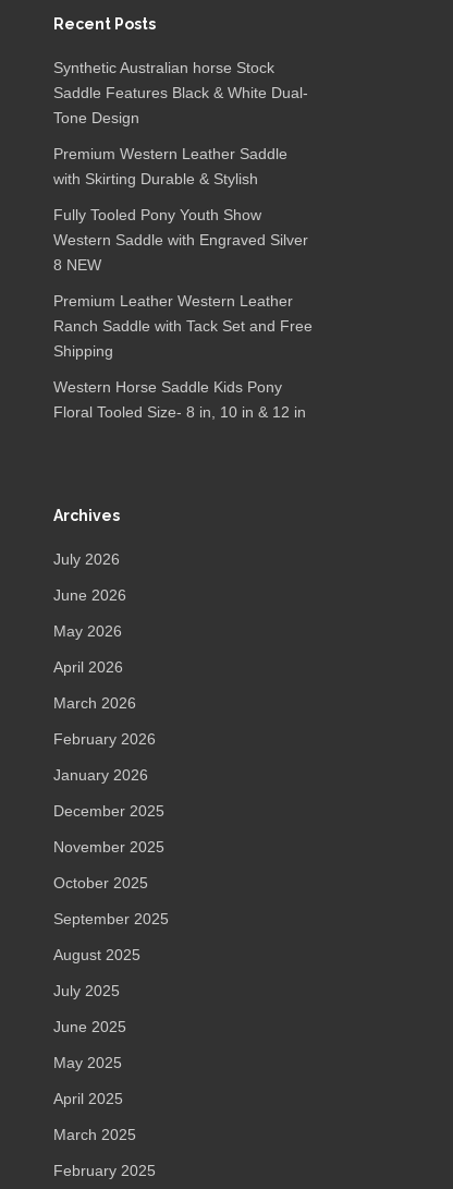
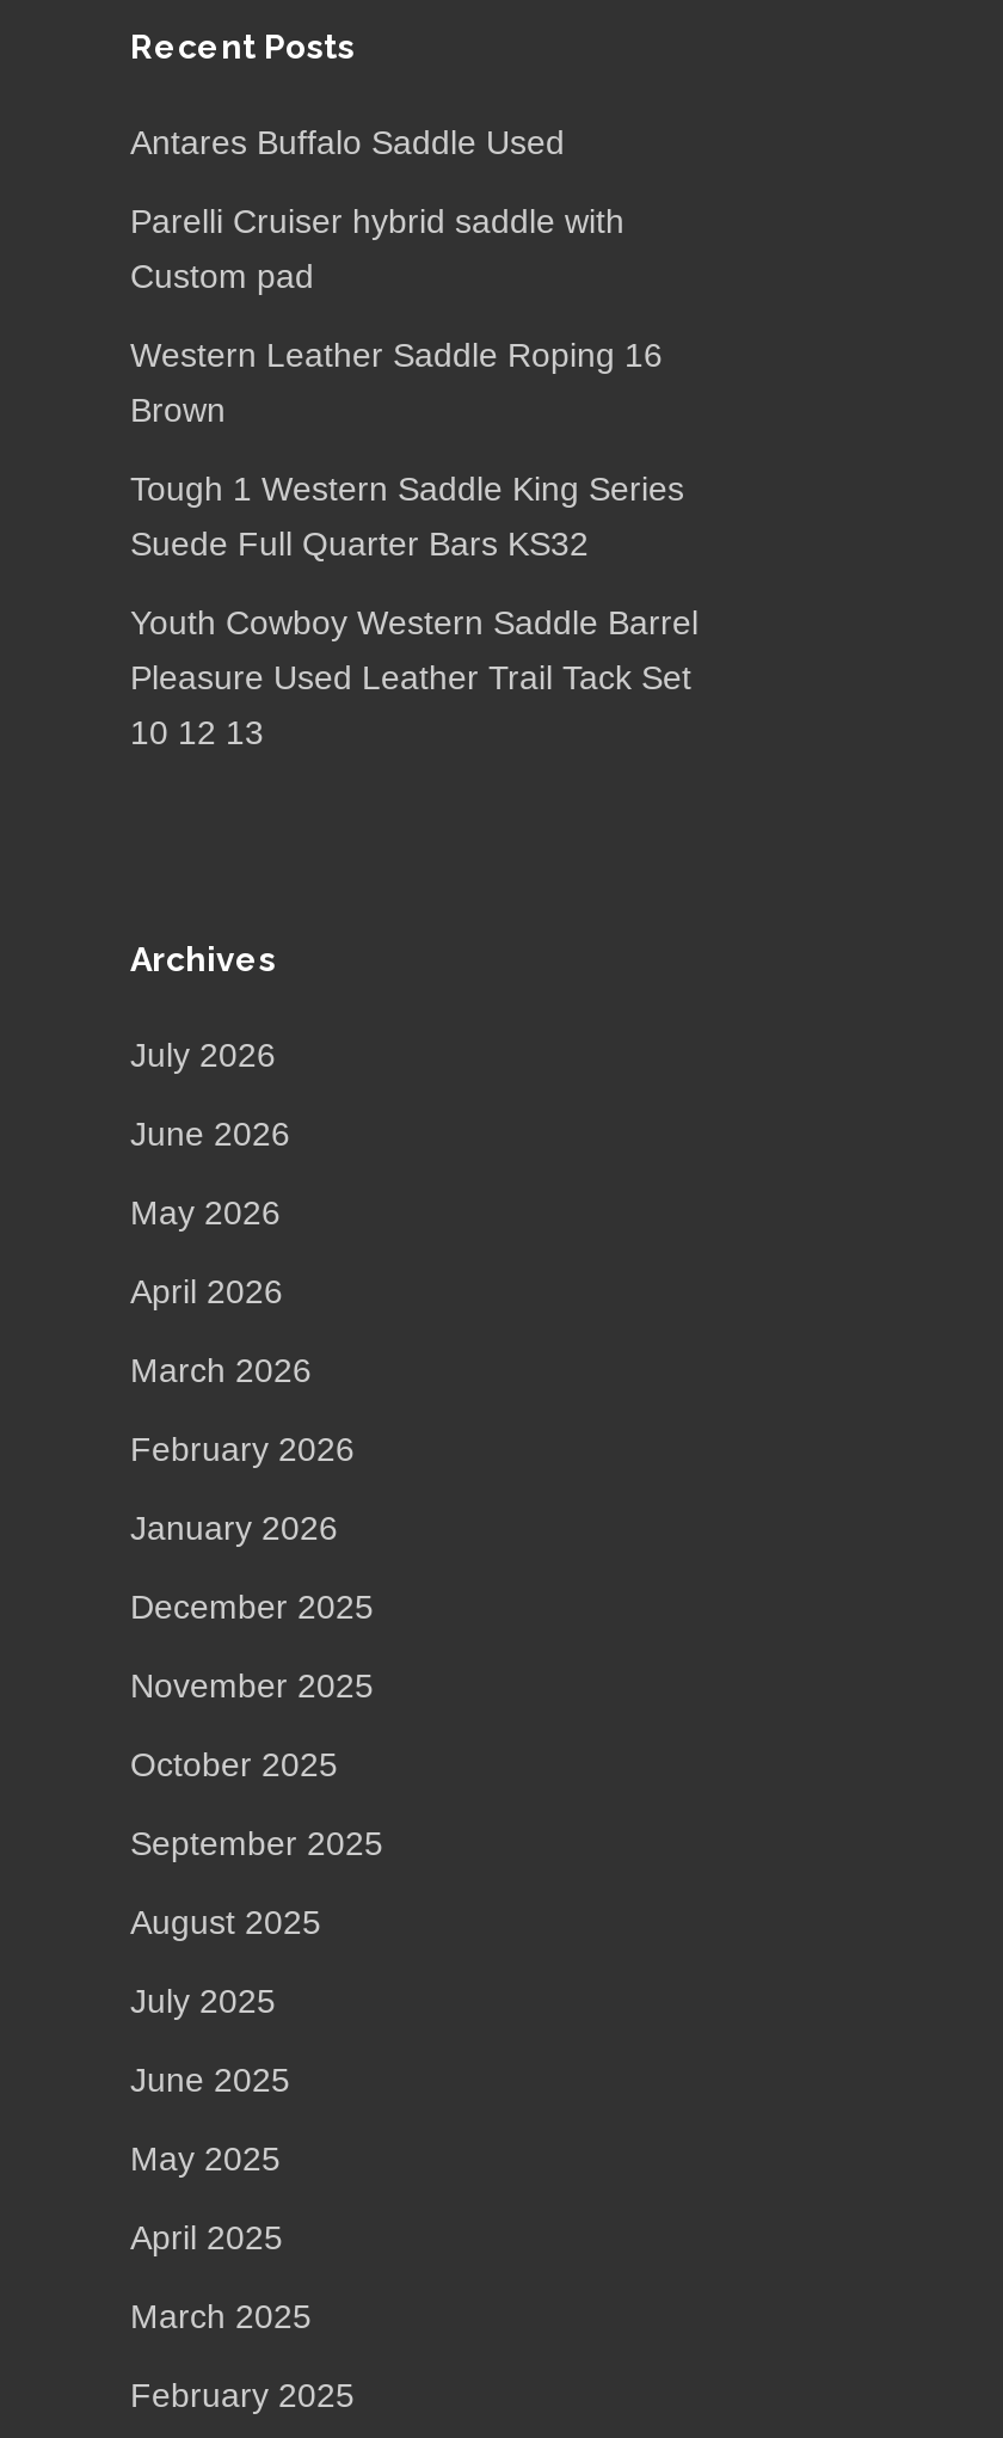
[53,58,308,126] Synthetic Australian horse Stock | Saddle Features Black & White Dual- | Tone Design -> [130,122,565,160] Antares Buffalo Saddle Used
[53,144,287,187] Premium Western Leather Saddle | with Skirting Durable & Stylish -> [130,201,624,294] Parelli Cruiser hybrid saddle with | Custom pad
[53,205,308,273] Fully Tooled Pony Youth Show | Western Saddle with Engraved Silver | 8 NEW -> [130,334,663,428] Western Leather Saddle Roping 16 | Brown
[53,292,313,359] Premium Leather Western Leather | Ranch Saddle with Tack Set and Free | Shipping -> [130,468,684,561] Tough 1 Western Saddle King Series | Suede Full Quarter Bars KS32
[53,378,306,420] Western Horse Saddle Kids Pony | Floral Tooled Size- 8 in, 10 in & 12 in -> [130,602,699,750] Youth Cowboy Western Saddle Barrel | Pleasure Used Leather Trail Tack Set | 10 12 13

